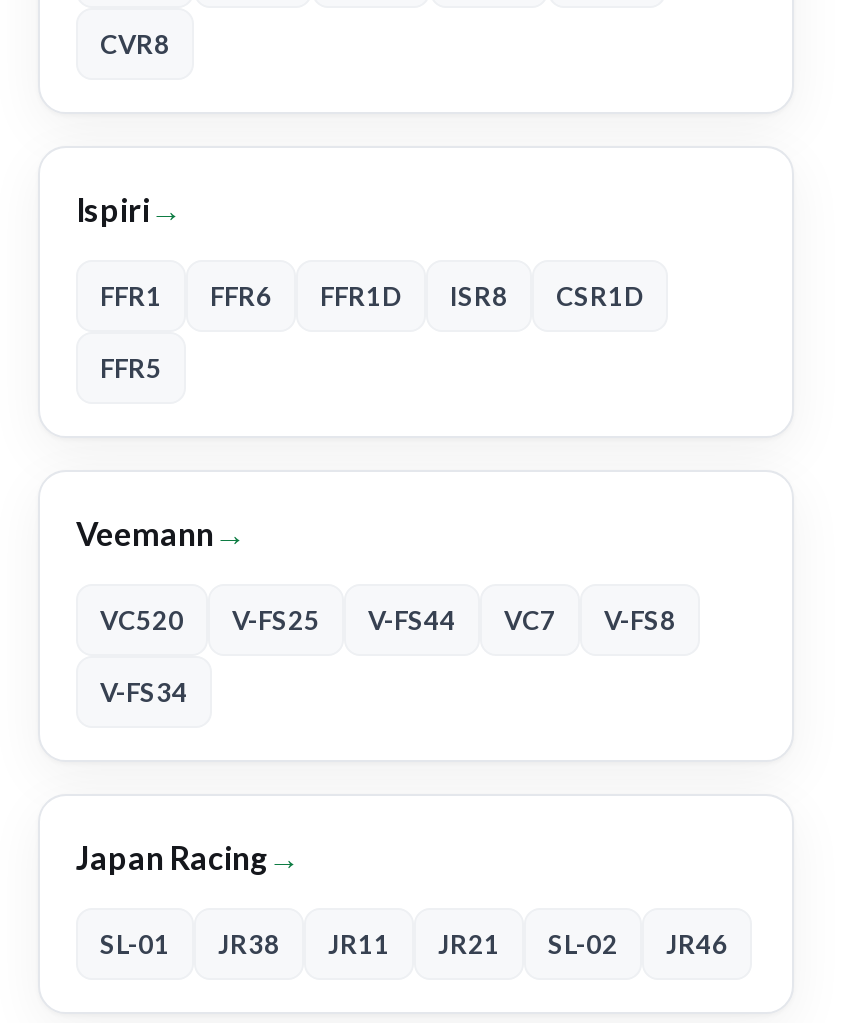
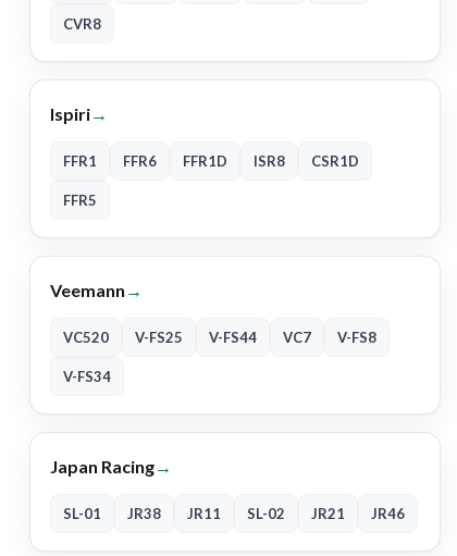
[438,928,500,960] JR21 -> none
none -> [311,505,345,522] JR21

